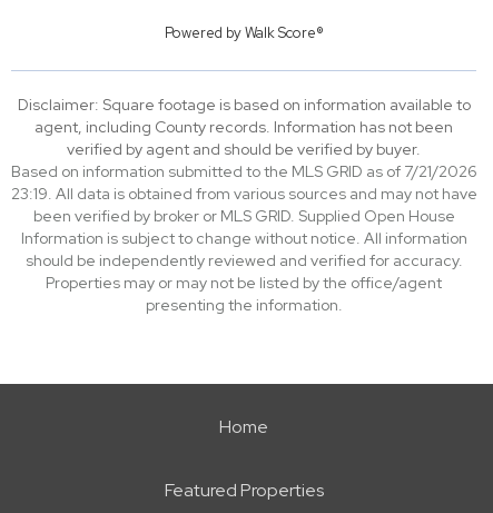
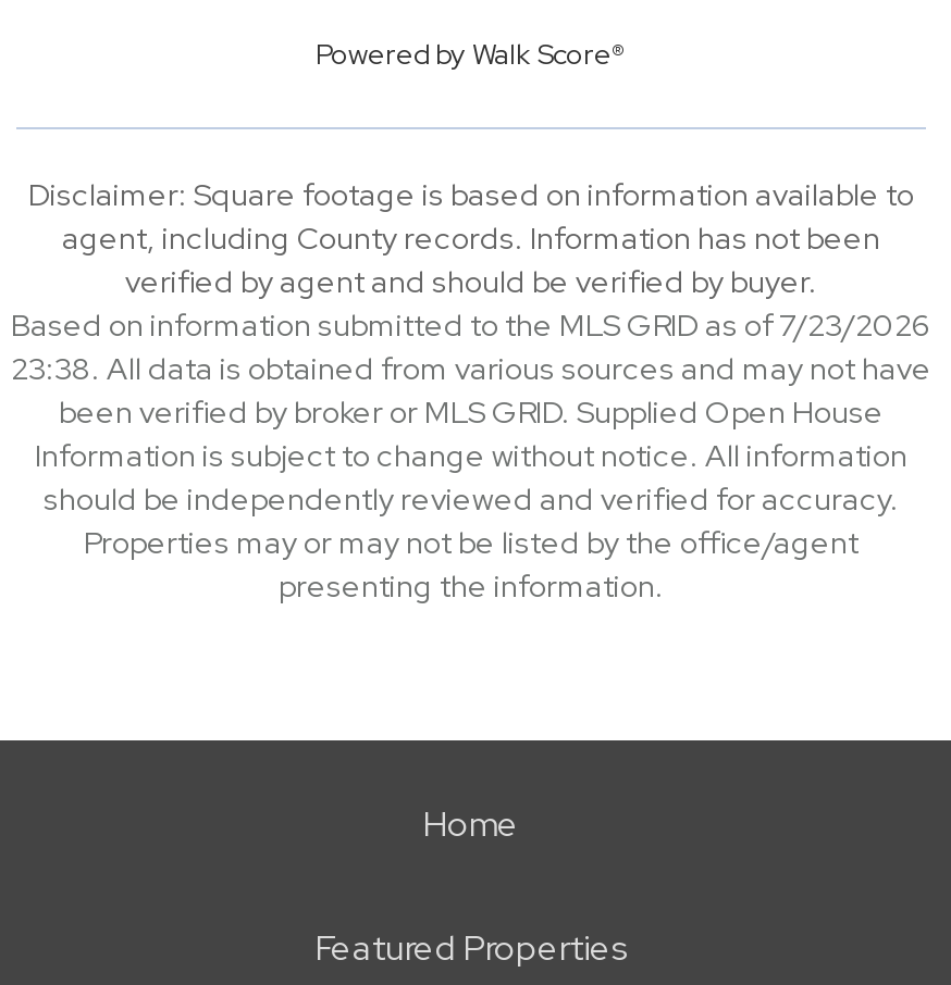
[11,161,477,181] Based on information submitted to the MLS GRID as of 7/21/2026 -> [11,306,931,345] Based on information submitted to the MLS GRID as of 7/23/2026
[11,184,477,204] 23:19. All data is obtained from various sources and may not have -> [11,349,931,388] 23:38. All data is obtained from various sources and may not have

